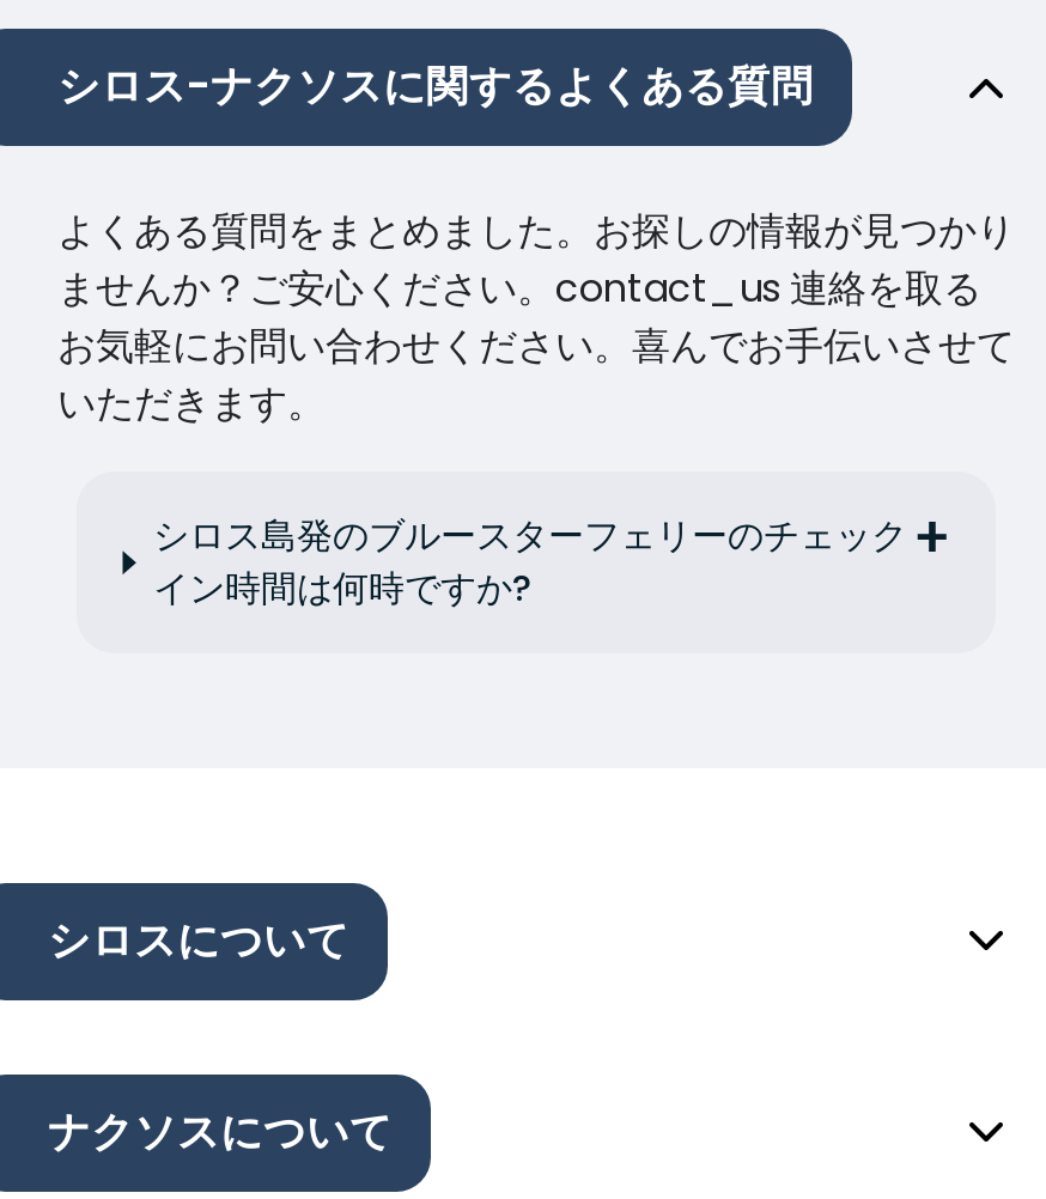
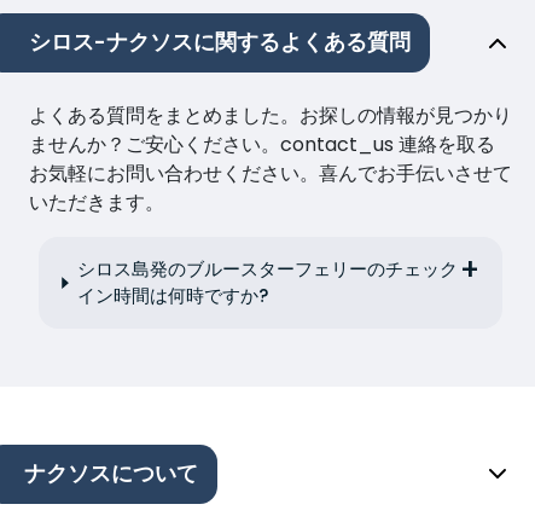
[48,913,349,970] シロスについて -> none

